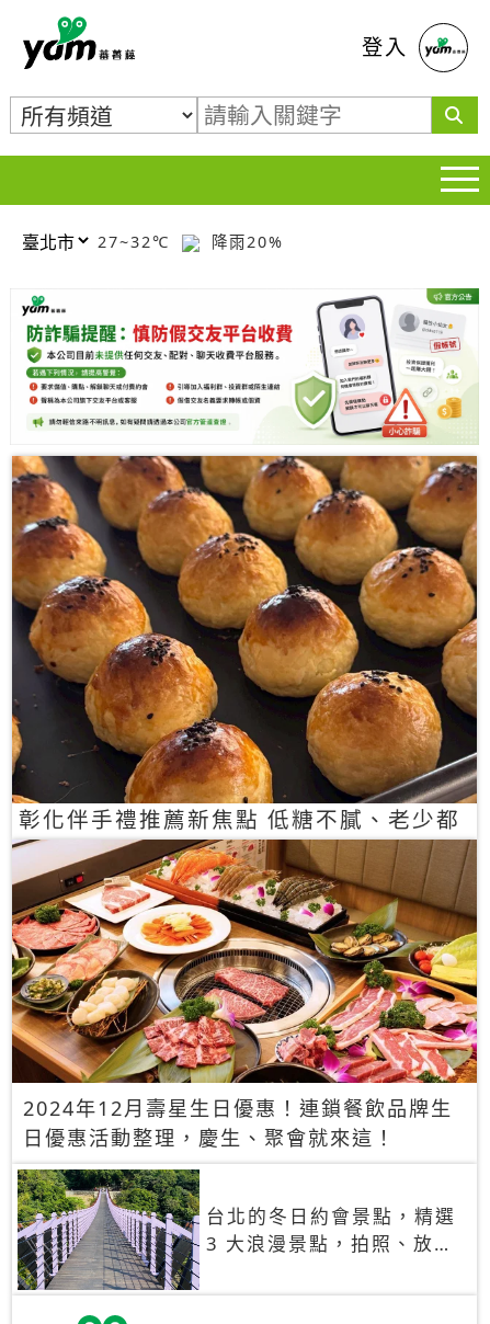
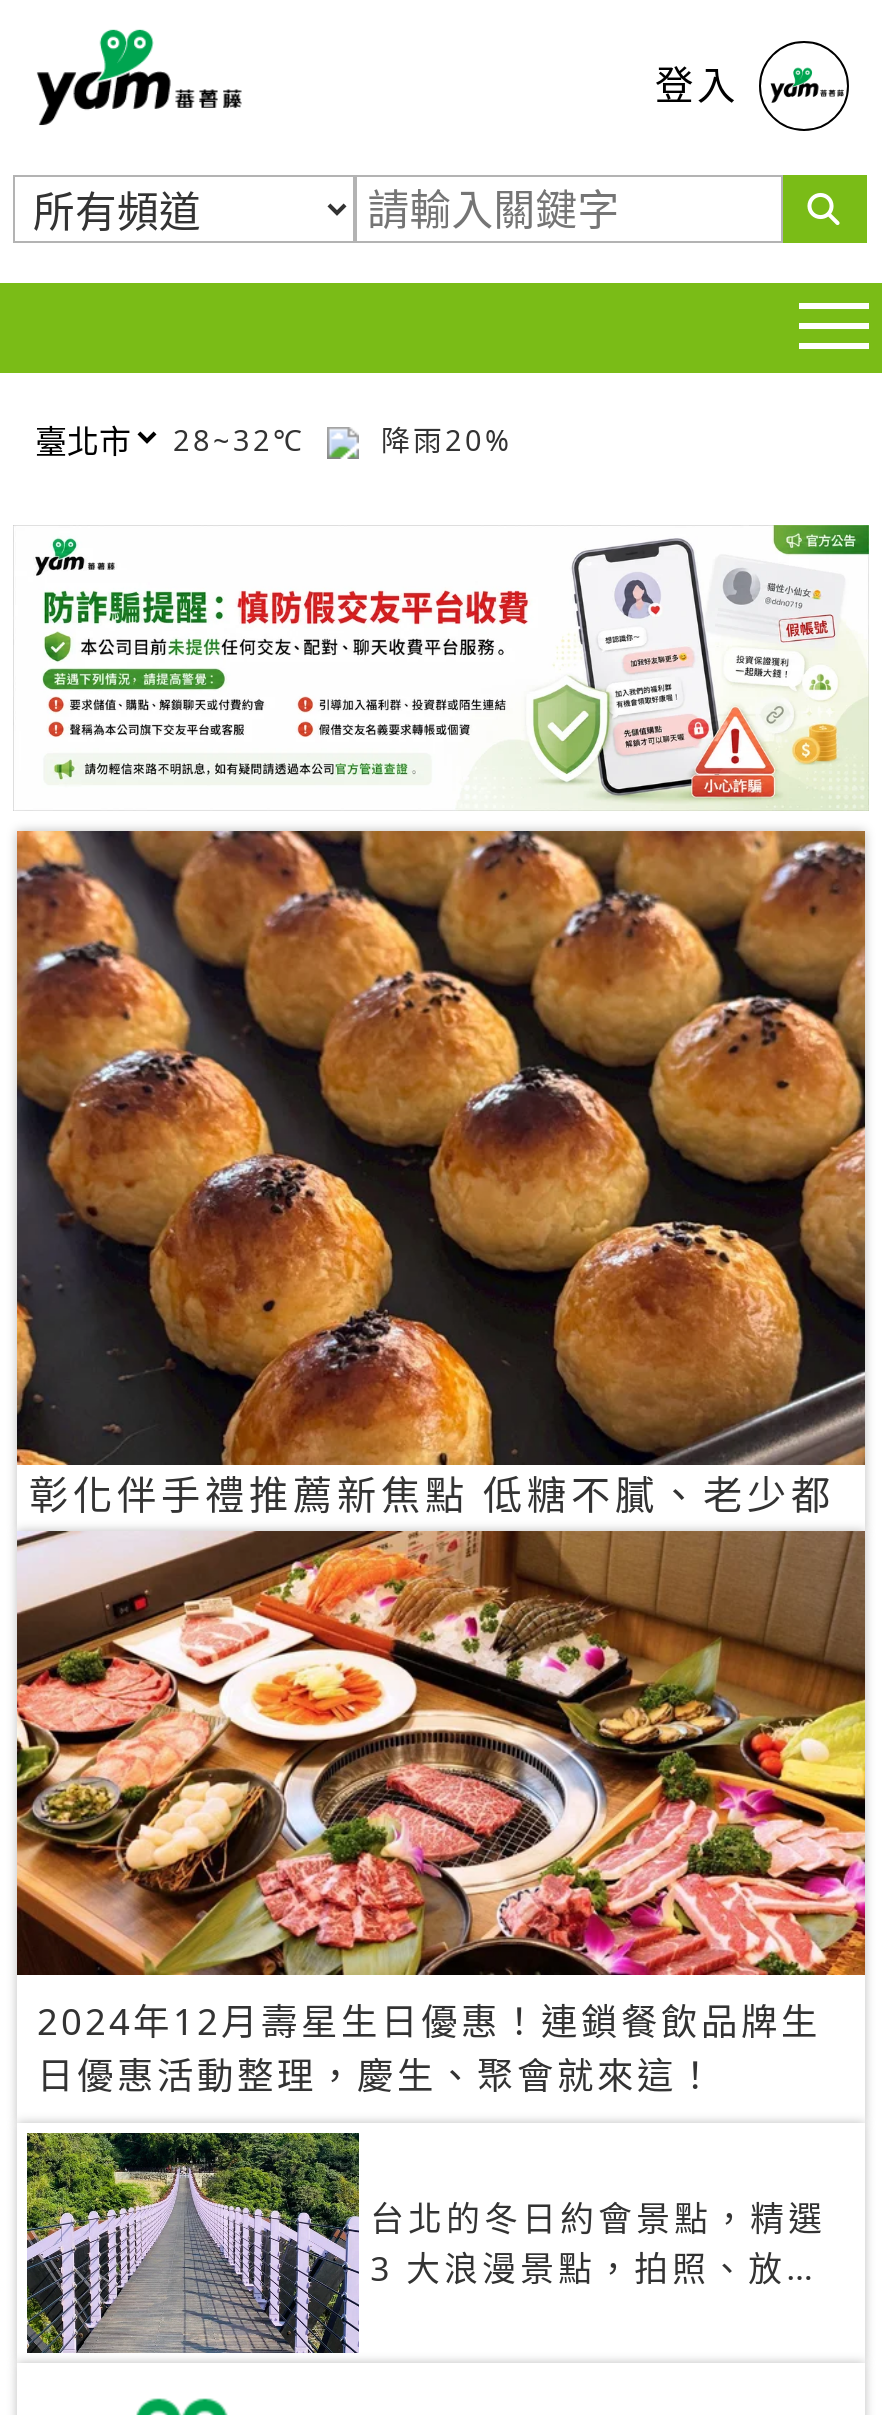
[98,231,284,252] 27~32℃ 降雨20% -> [173,420,513,458] 28~32℃ 降雨20%

